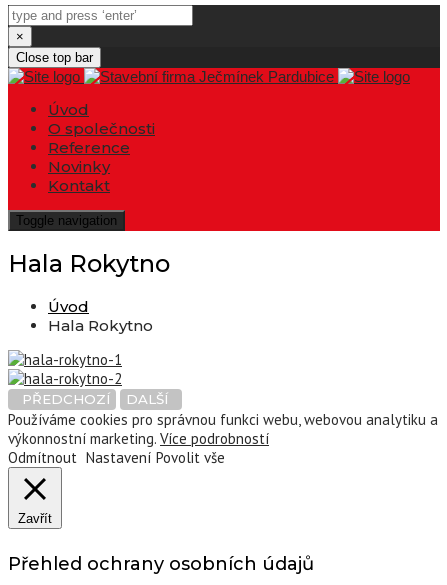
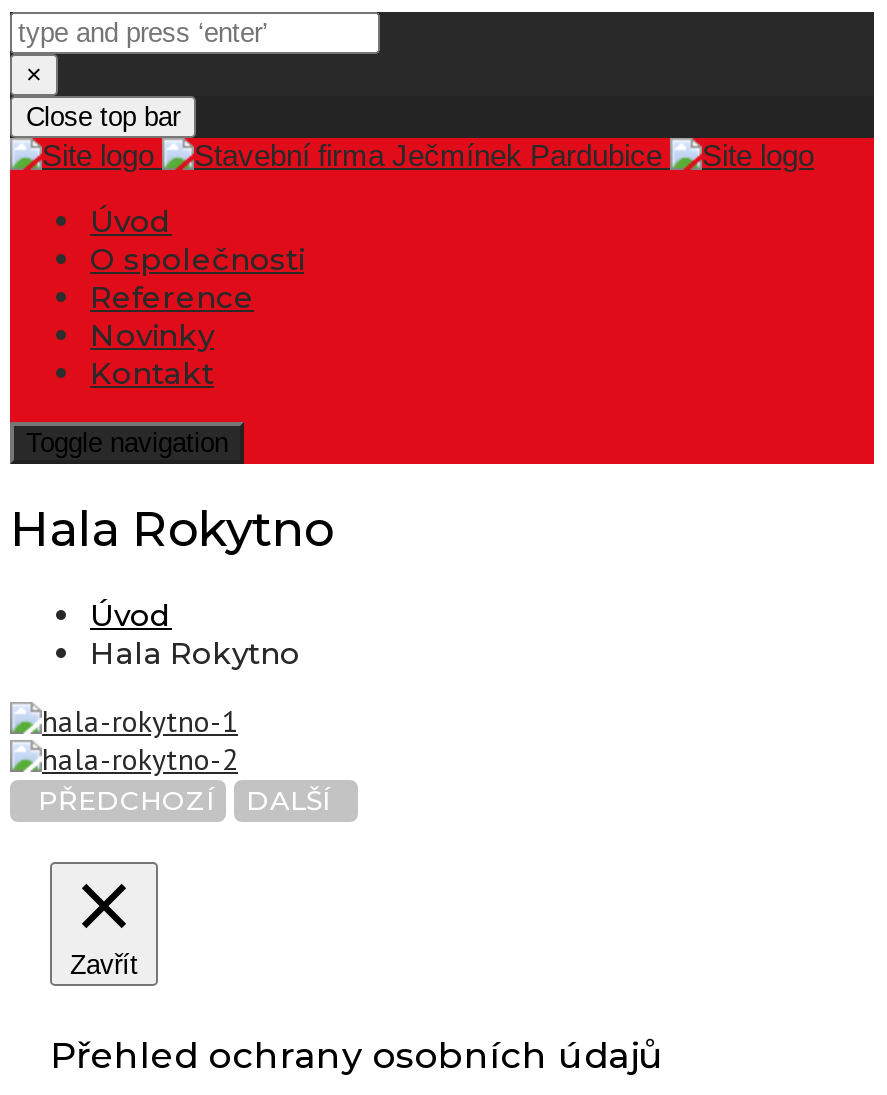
[8,410,438,467] Používáme cookies pro správnou funkci webu, webovou analytiku a | výkonnostní marketing. Více podrobností | Odmítnout Nastavení Povolit vše -> none

